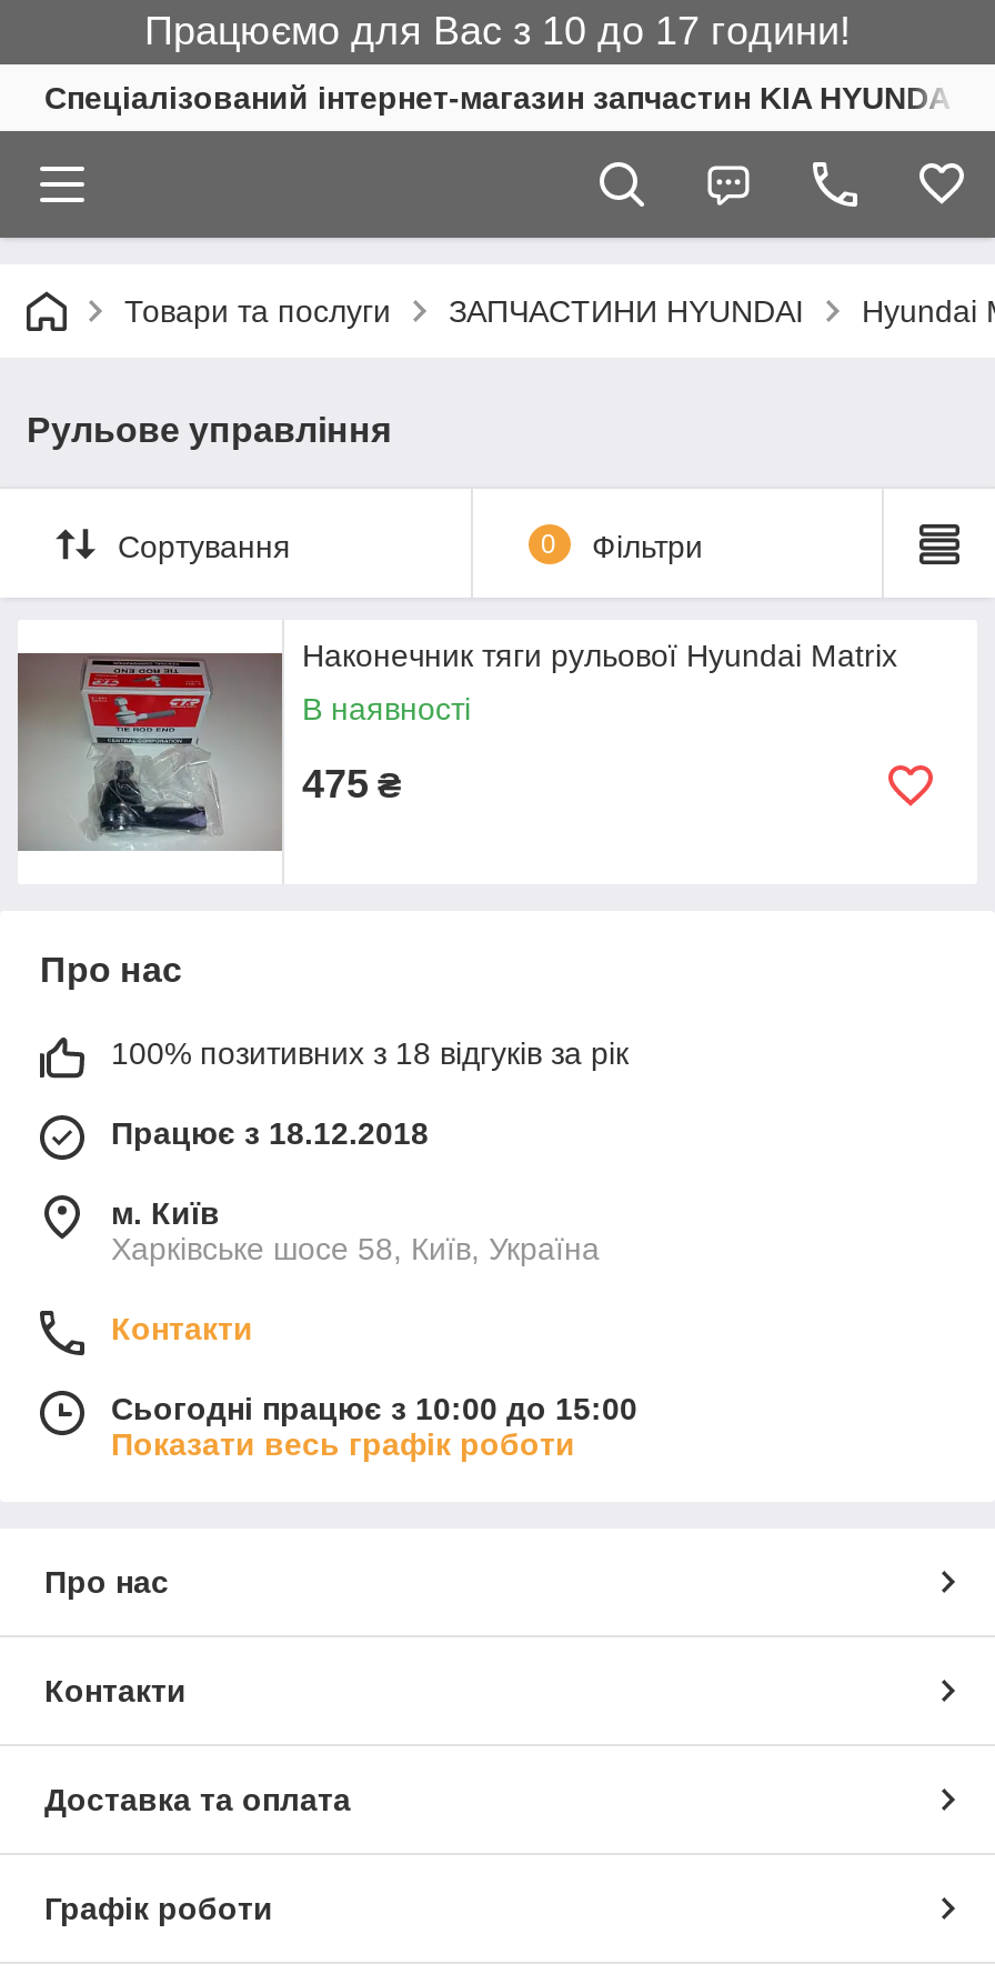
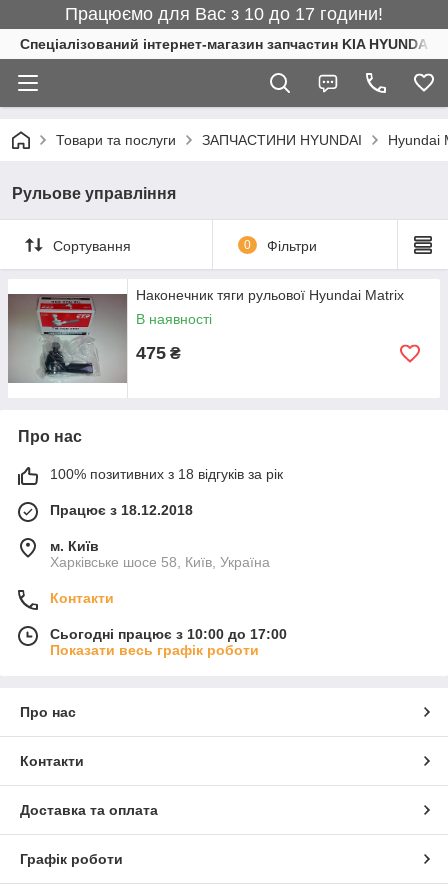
[111,1391,637,1426] Сьогодні працює з 10:00 до 15:00 -> [50,626,287,642] Сьогодні працює з 10:00 до 17:00

